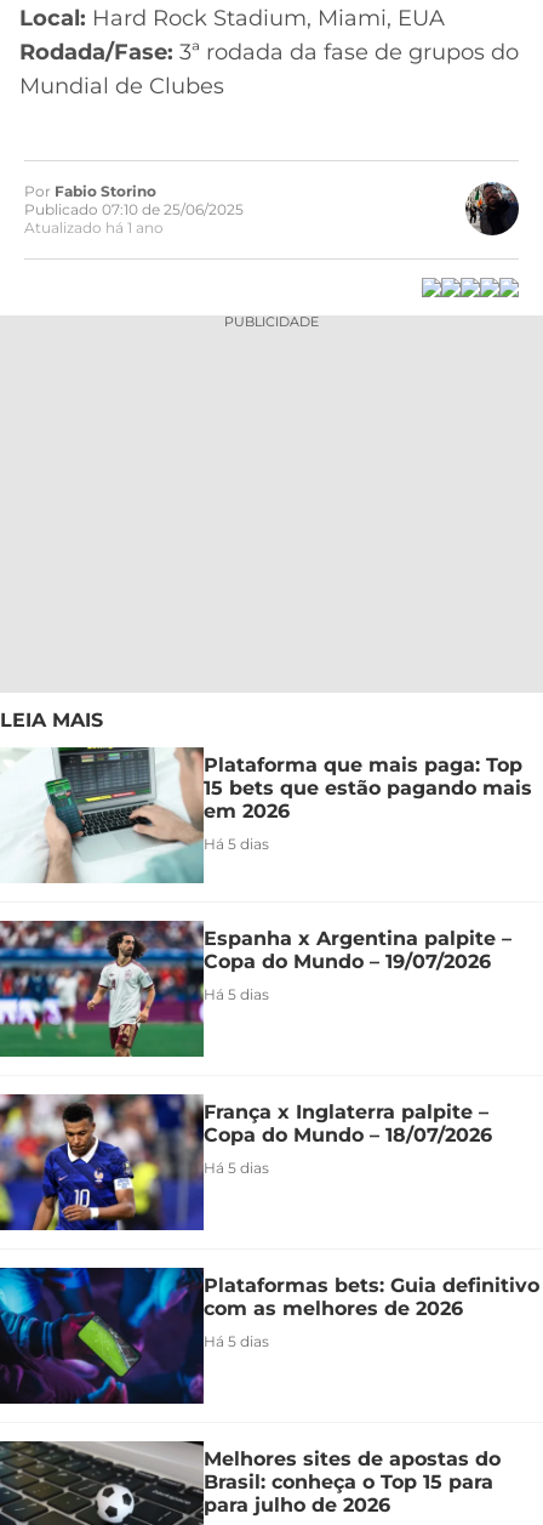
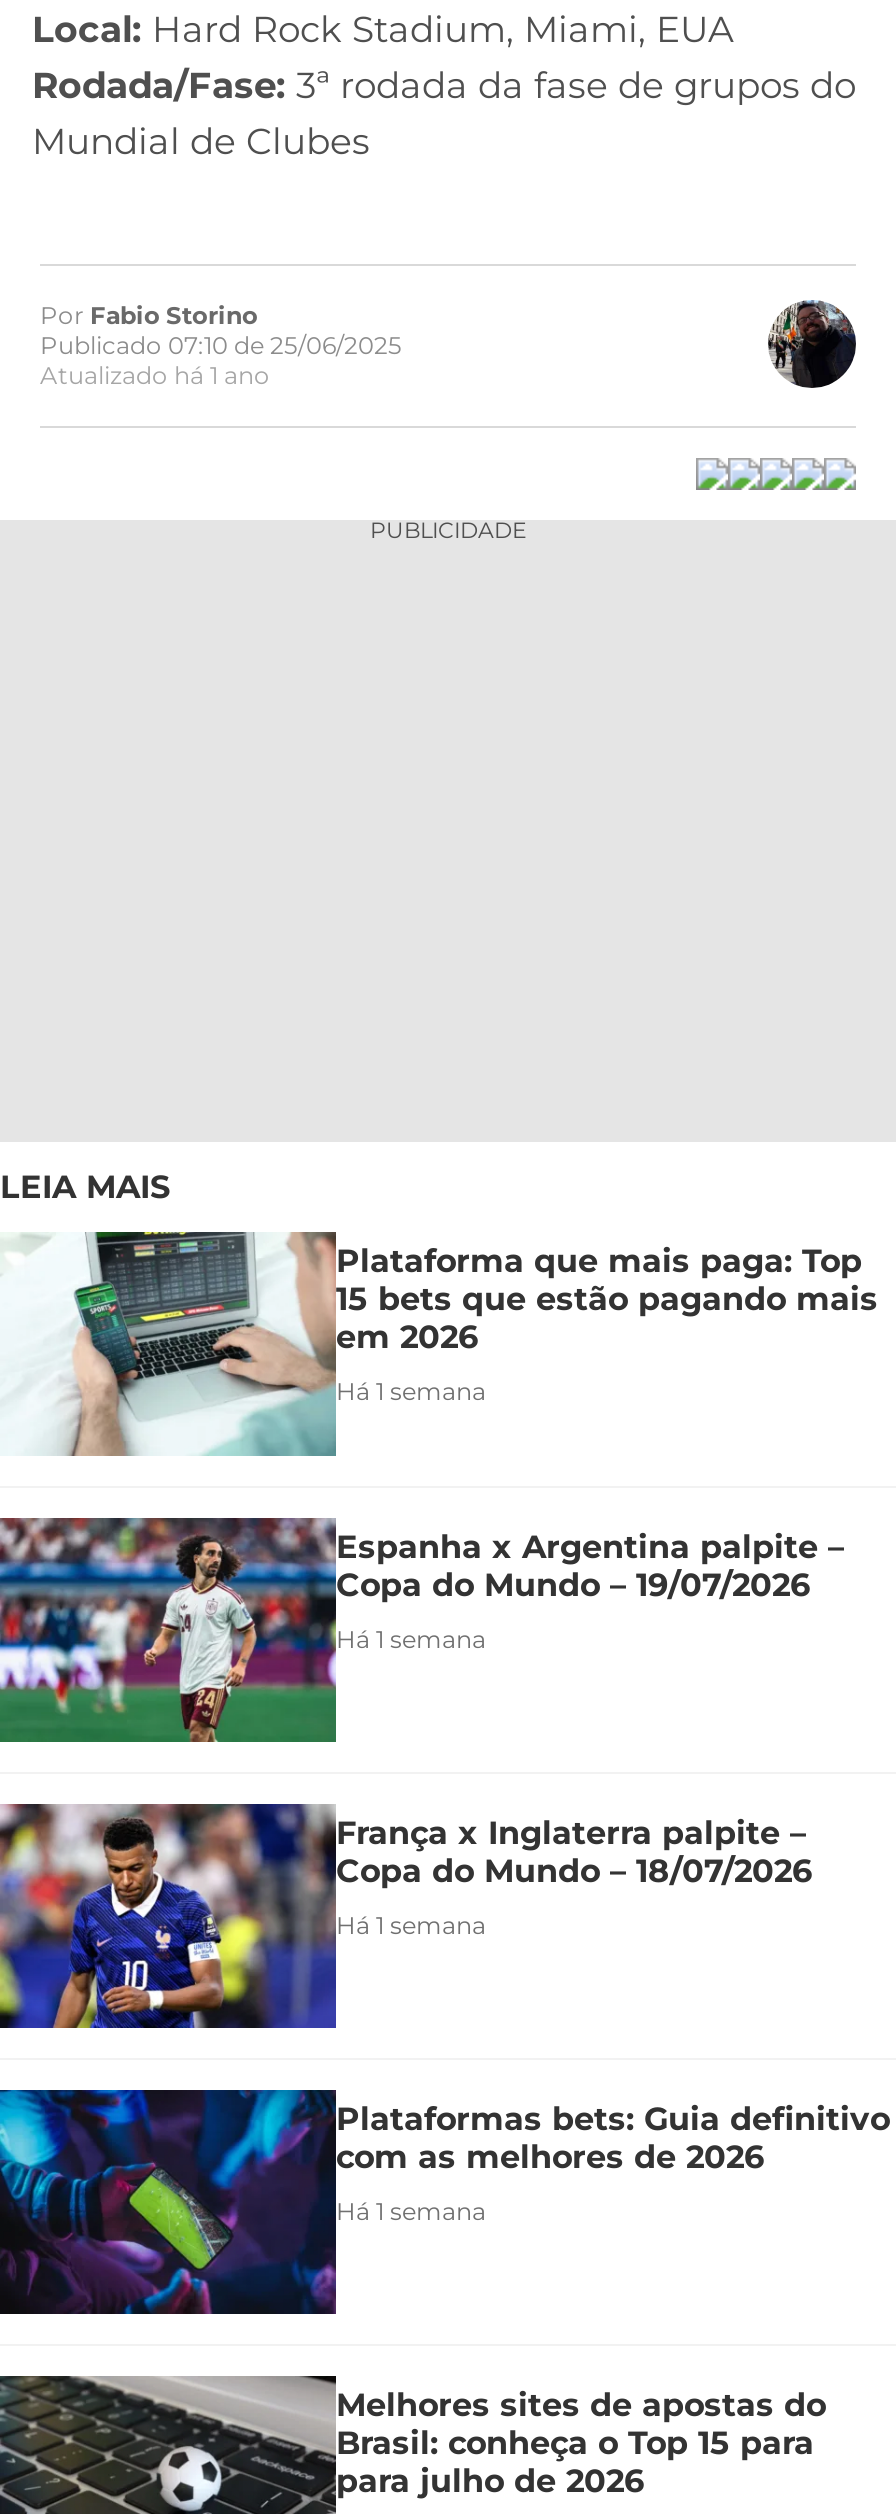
[204,835,269,853] Há 5 dias -> [336,1376,486,1406] Há 1 semana
[204,985,269,1003] Há 5 dias -> [336,1624,486,1654] Há 1 semana
[204,1159,269,1177] Há 5 dias -> [336,1910,486,1940] Há 1 semana
[204,1332,269,1350] Há 5 dias -> [336,2196,486,2226] Há 1 semana

